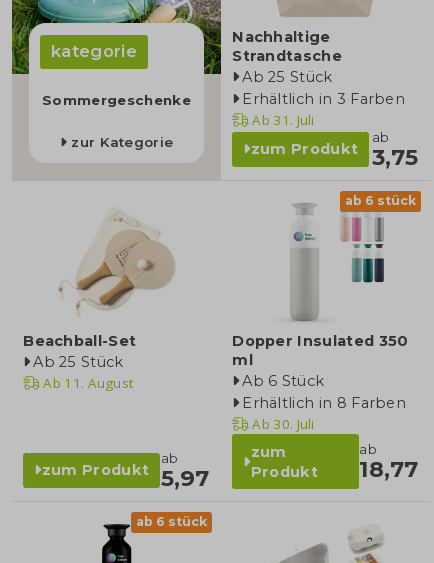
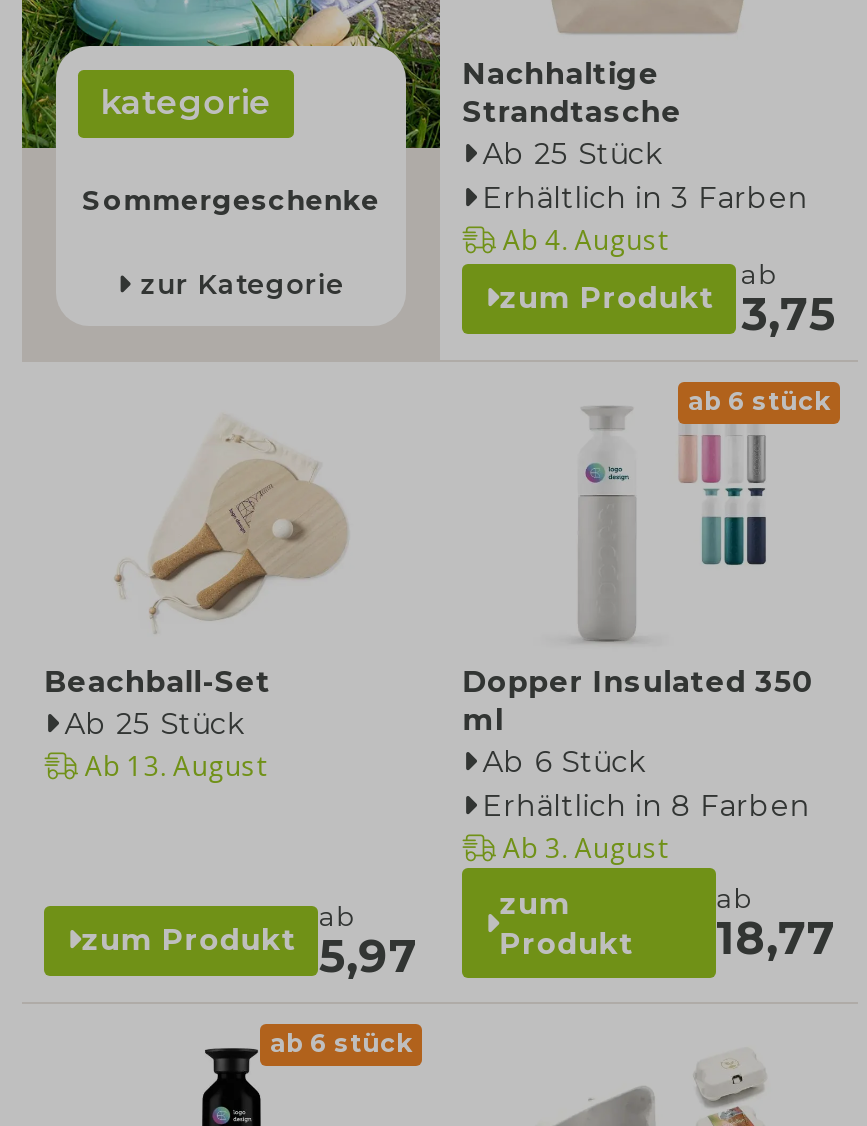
[252,111,315,129] Ab 31. Juli -> [503,223,666,259] Ab 4. August
[43,374,133,392] Ab 11. August -> [85,748,265,784] Ab 13. August
[252,415,315,433] Ab 30. Juli -> [503,830,666,866] Ab 3. August

